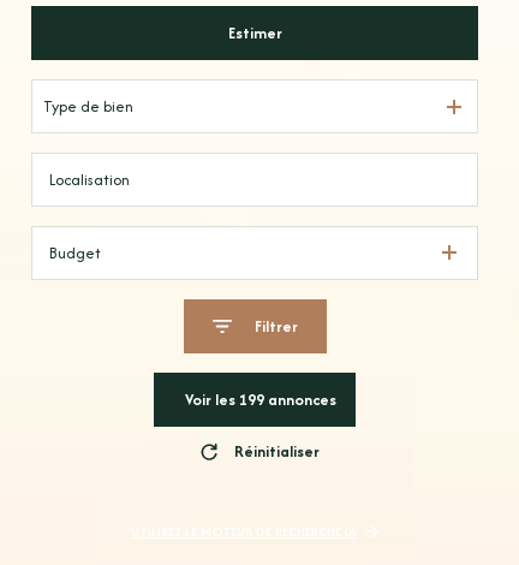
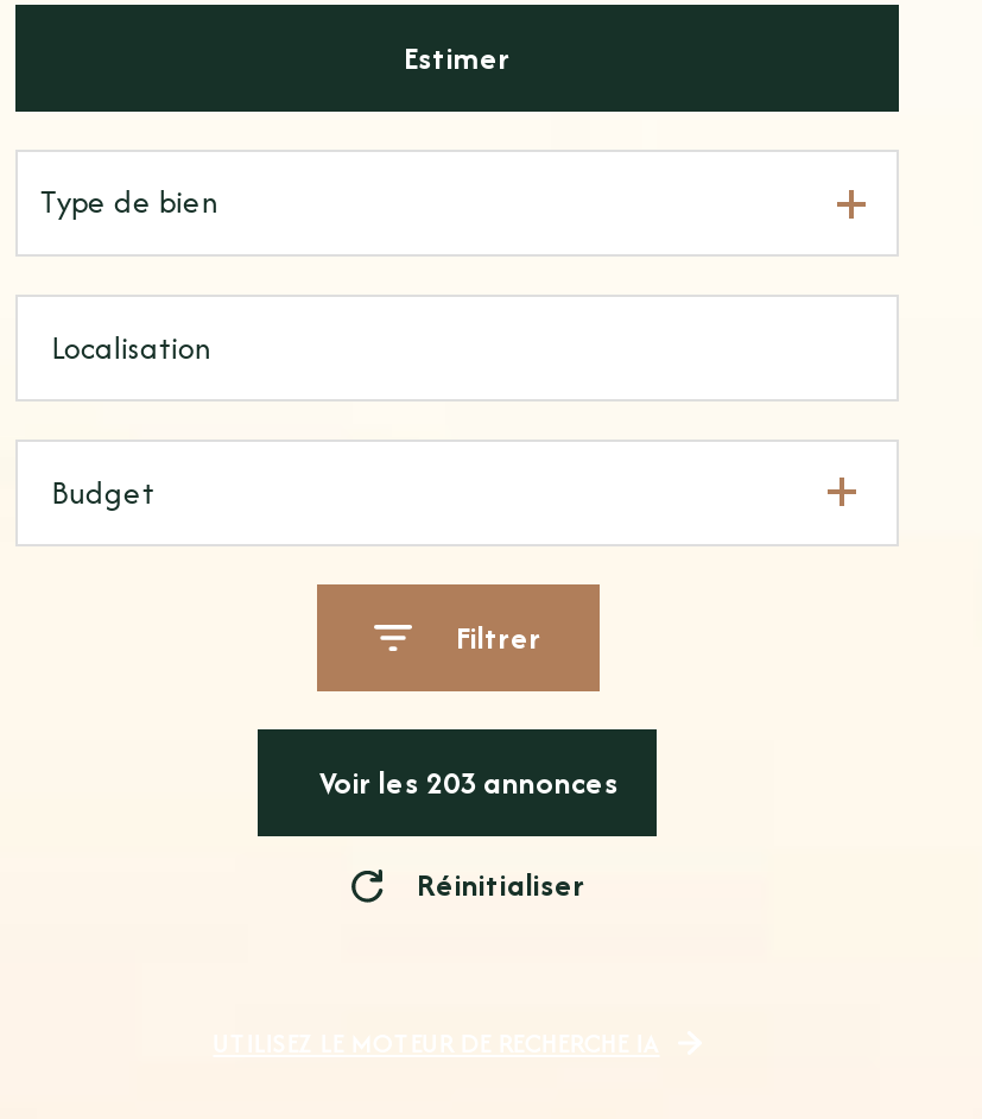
[185,388,336,411] Voir les 199 annonces -> [319,760,619,805] Voir les 203 annonces

